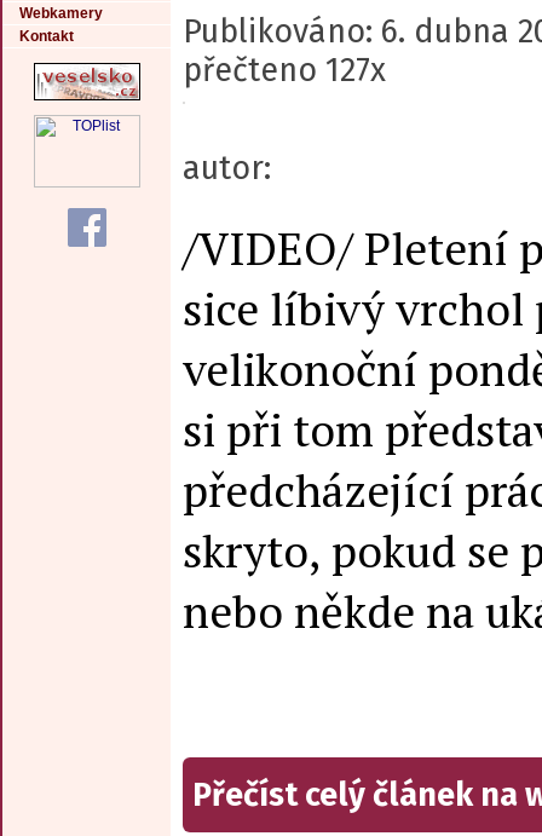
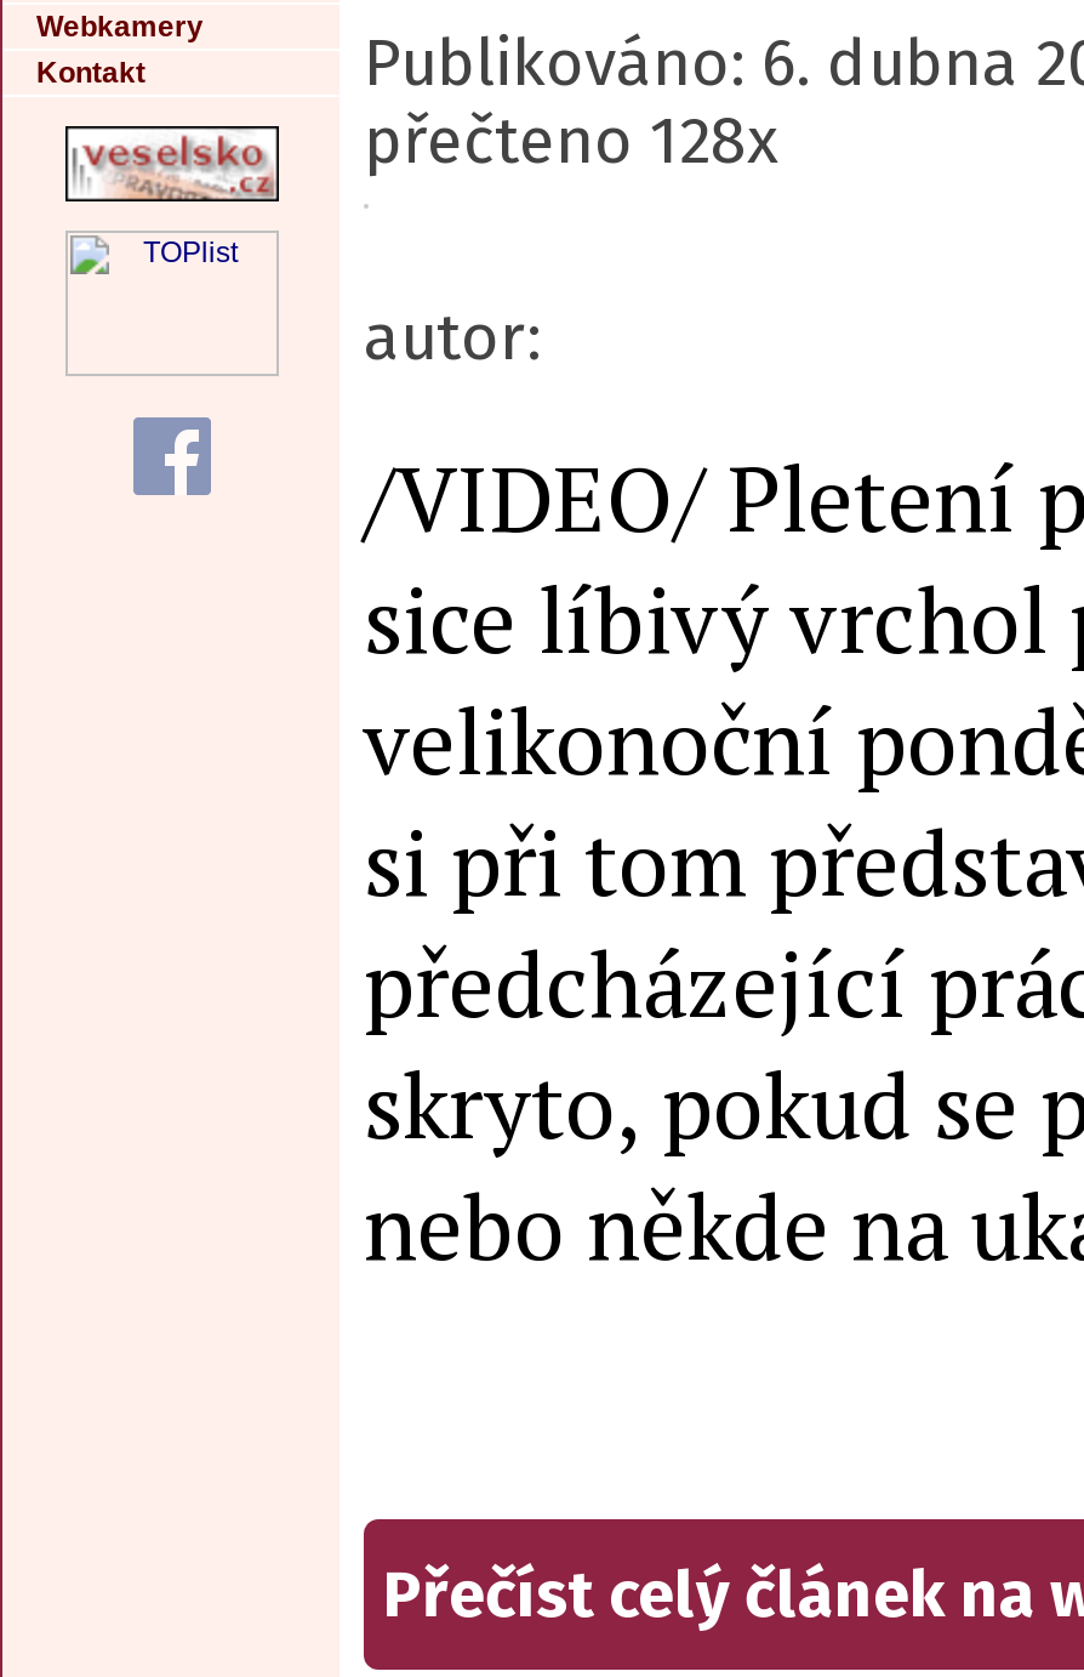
[183,51,386,90] přečteno 127x -> [364,102,778,180] přečteno 128x

